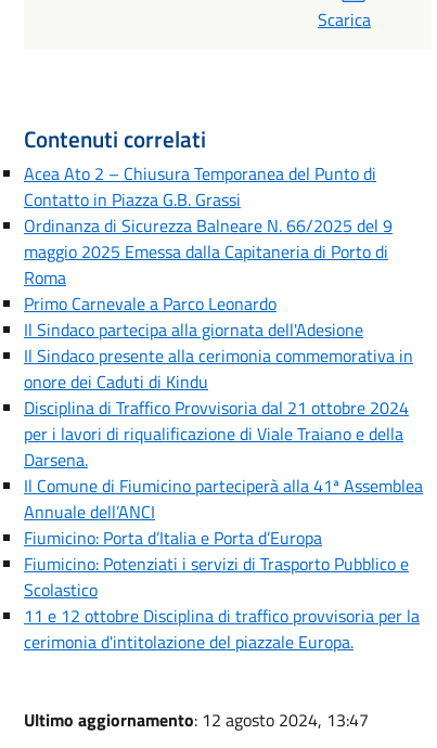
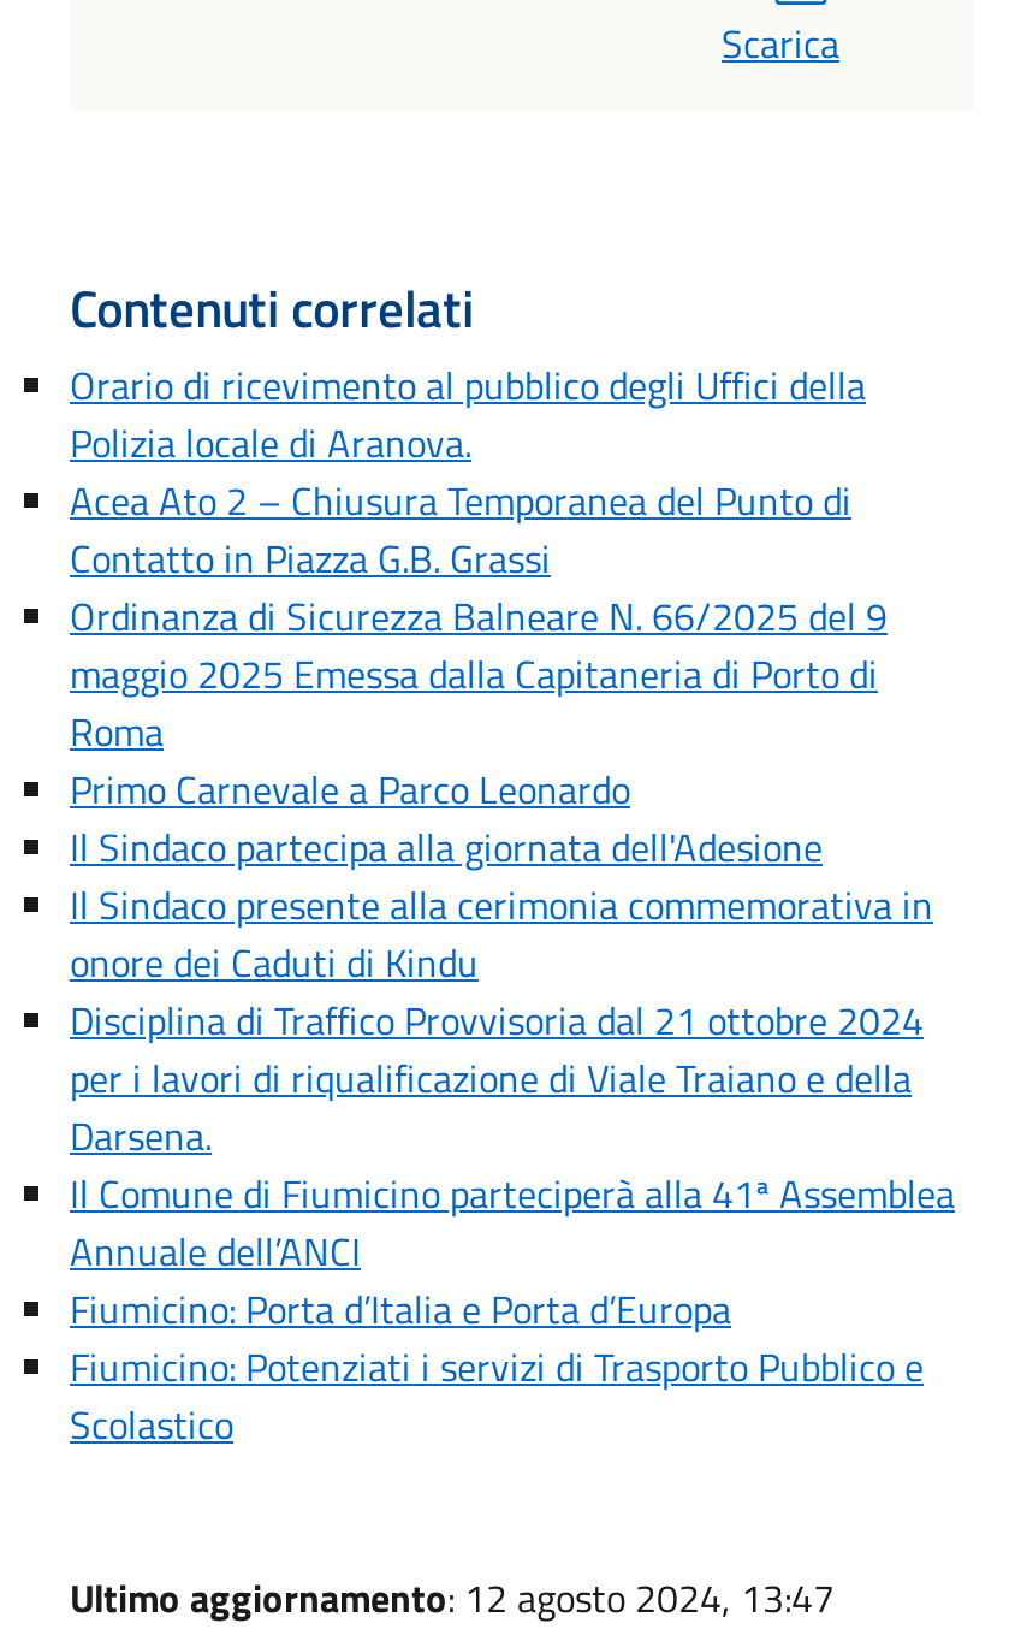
none -> [70,356,866,471] Orario di ricevimento al pubblico degli Uffici della | Polizia locale di Aranova.
moved [24,160,423,603] -> [70,471,955,1453]: Acea Ato 2 – Chiusura Temporanea del Punto di | Contatto in Piazza G.B. Grassi | Ordinanza di Sicurezza Balneare N. 66/2025 del 9 | ... | Fiumicino: Potenziati i servizi di Trasporto Pubblico e | Scolastico
[24,603,420,655] 11 e 12 ottobre Disciplina di traffico provvisoria per la | cerimonia d'intitolazione del piazzale Europa. -> none

